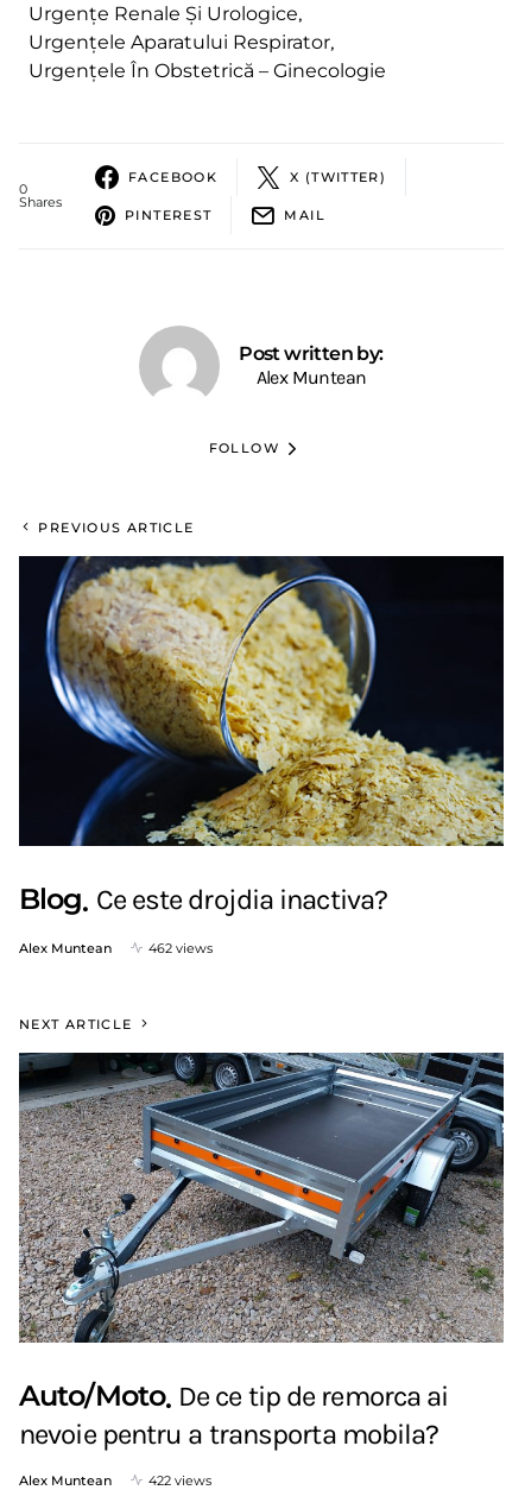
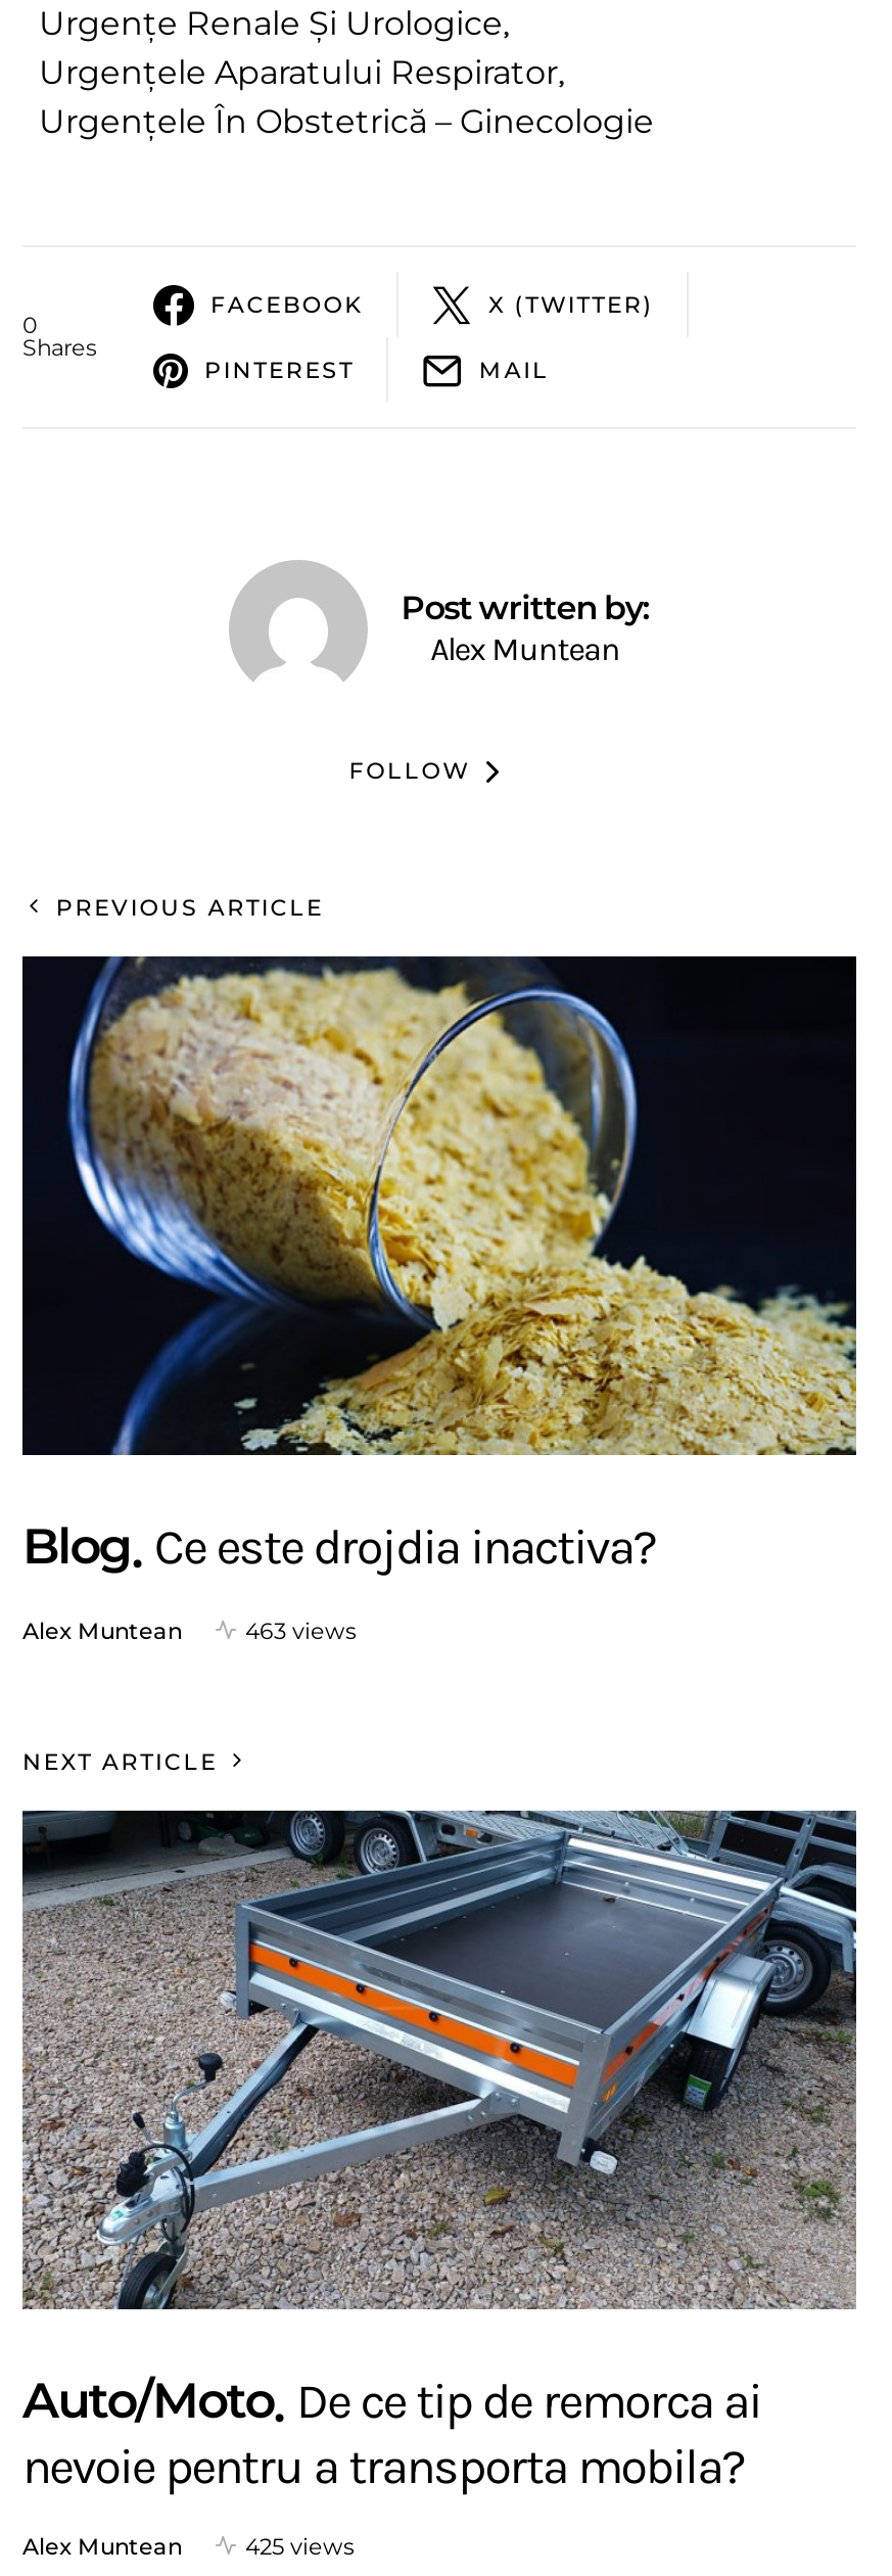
[148,940,213,956] 462 views -> [245,1616,356,1645] 463 views
[148,1472,211,1488] 422 views -> [245,2531,354,2560] 425 views

